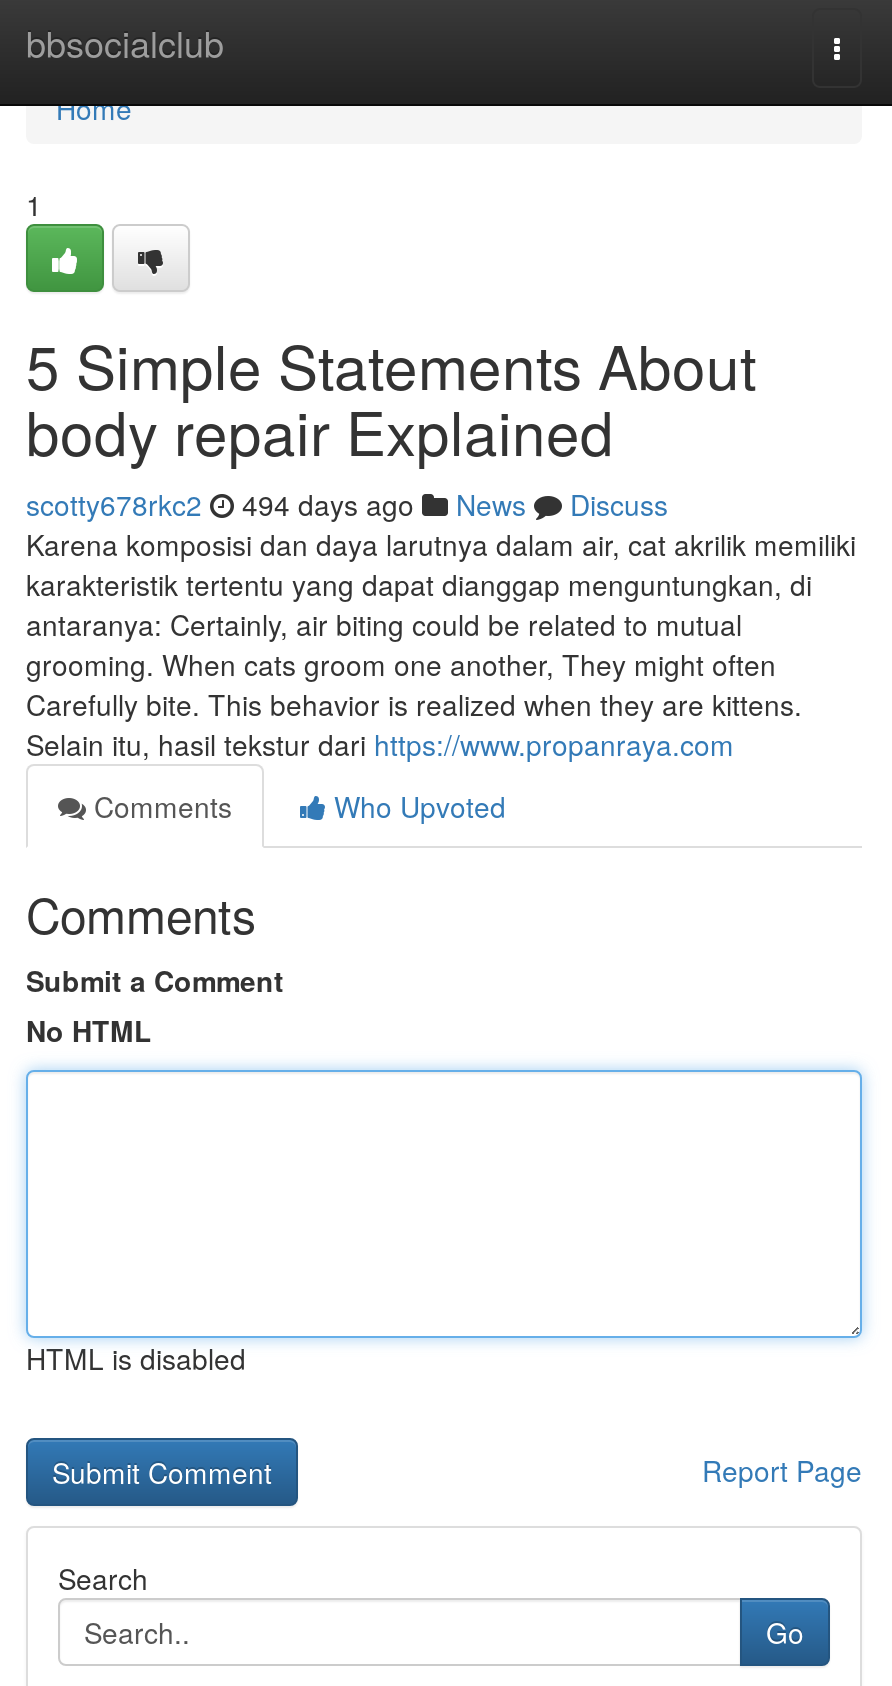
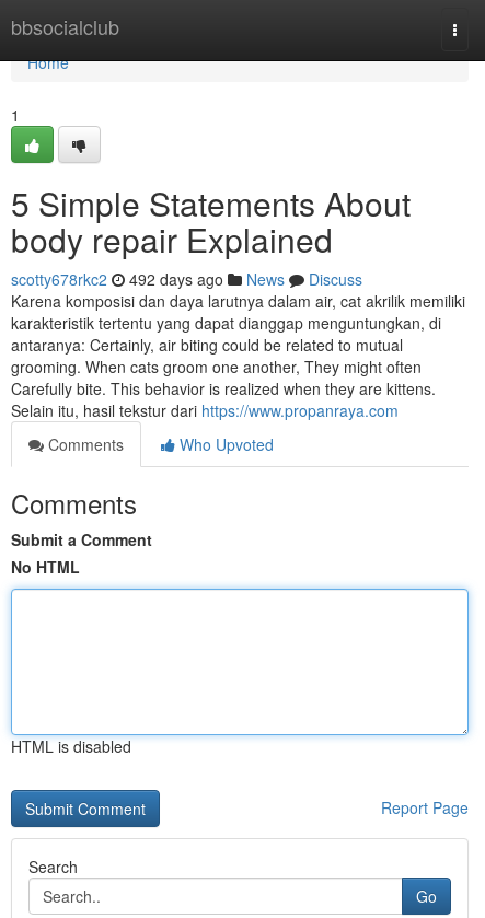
[26,484,668,524] scotty678rkc2 494 days ago News Discuss -> [11,268,362,290] scotty678rkc2 492 days ago News Discuss

